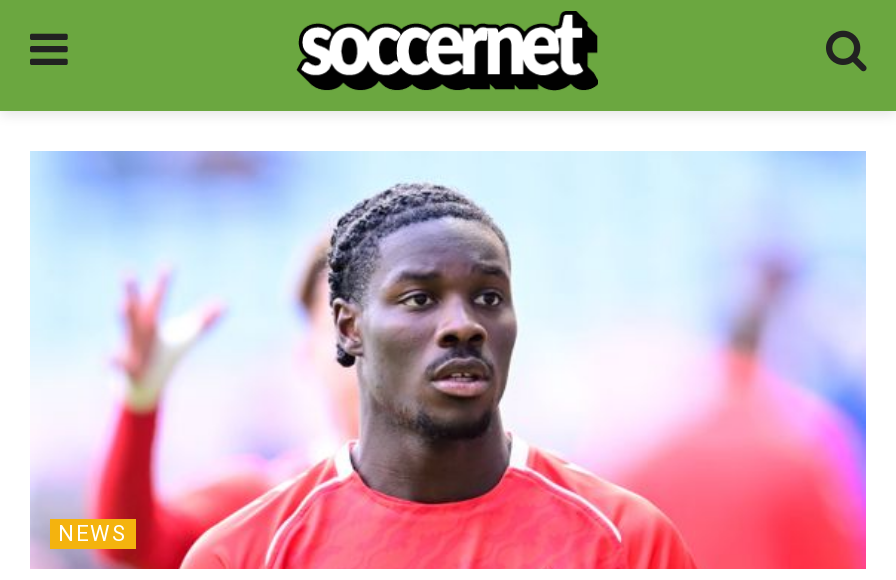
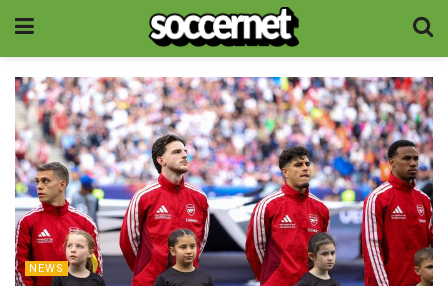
[30,151,868,571] [image] -> [14,76,434,287] [image]

